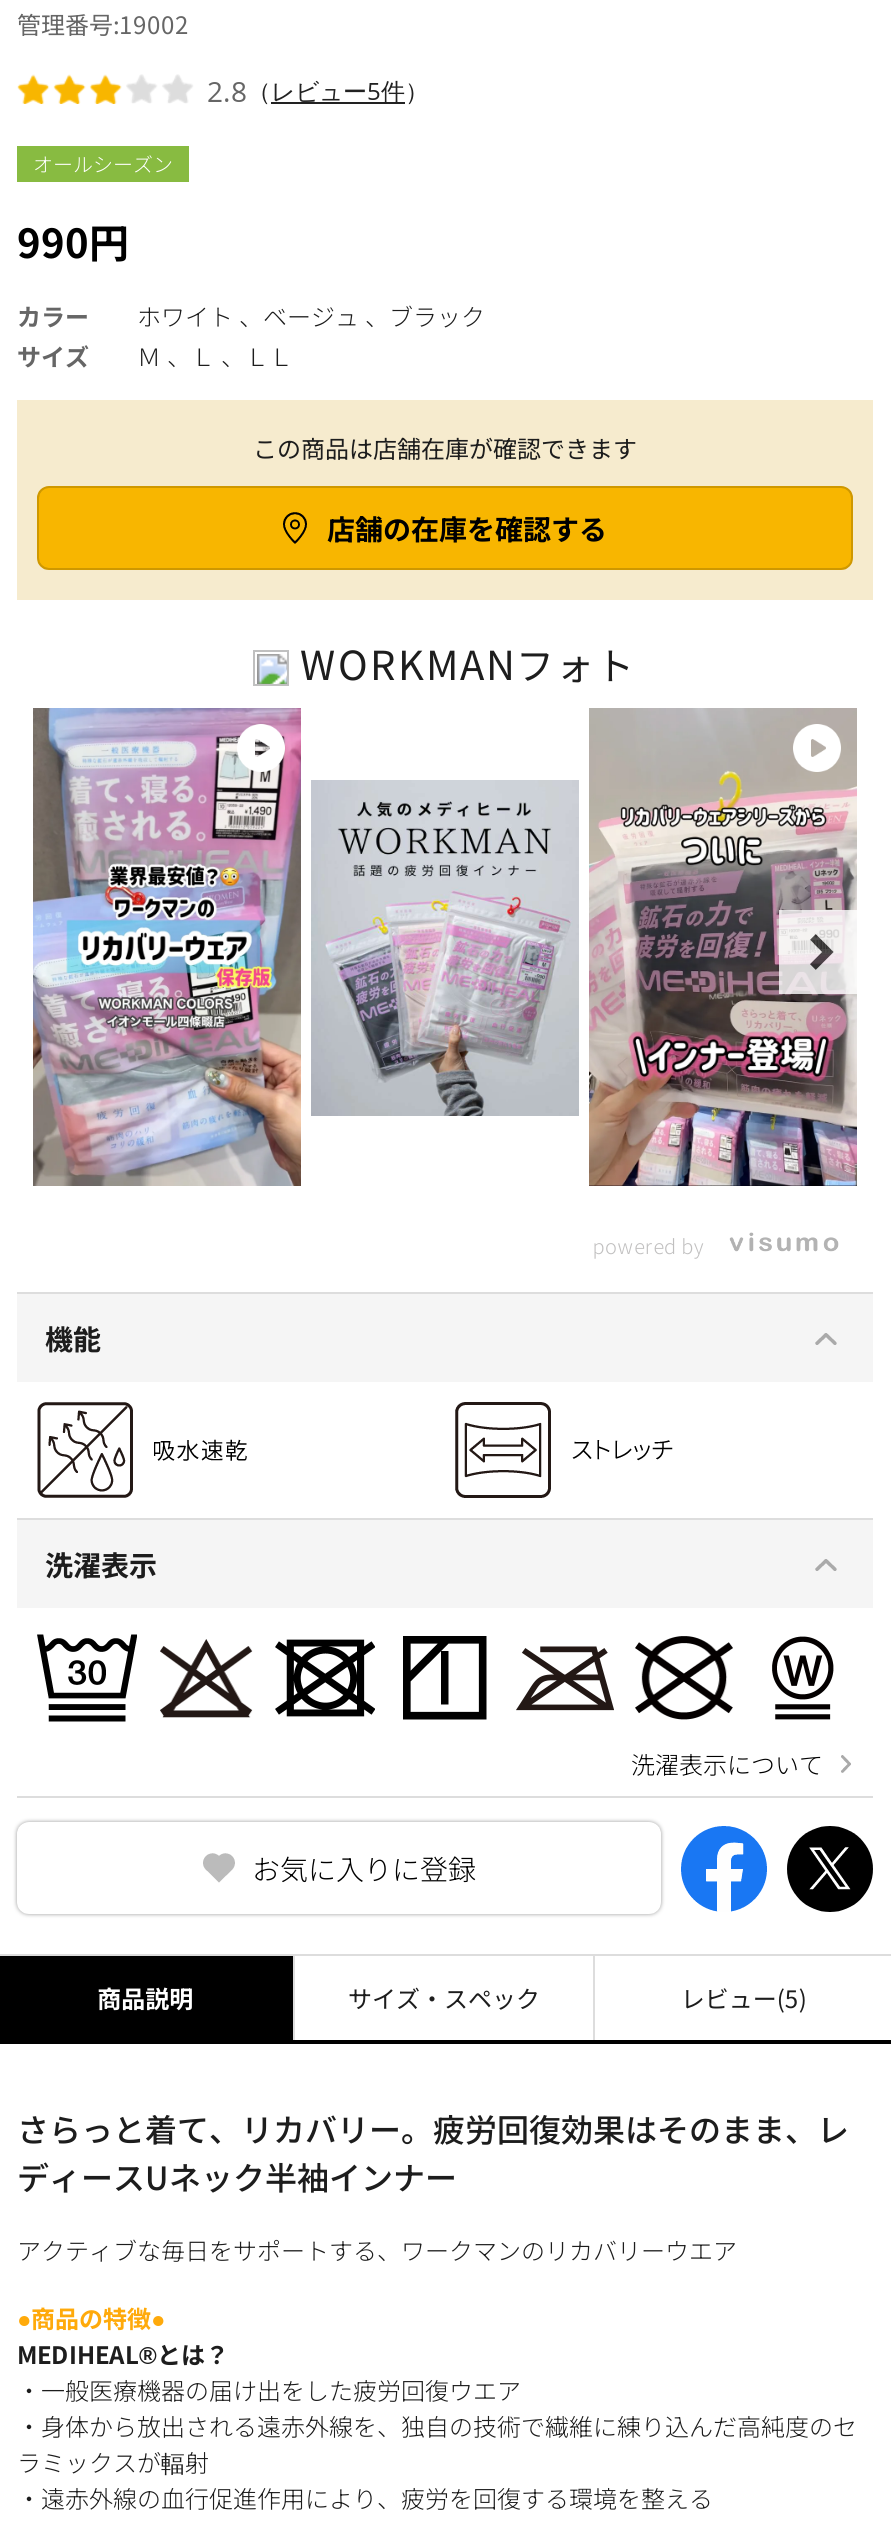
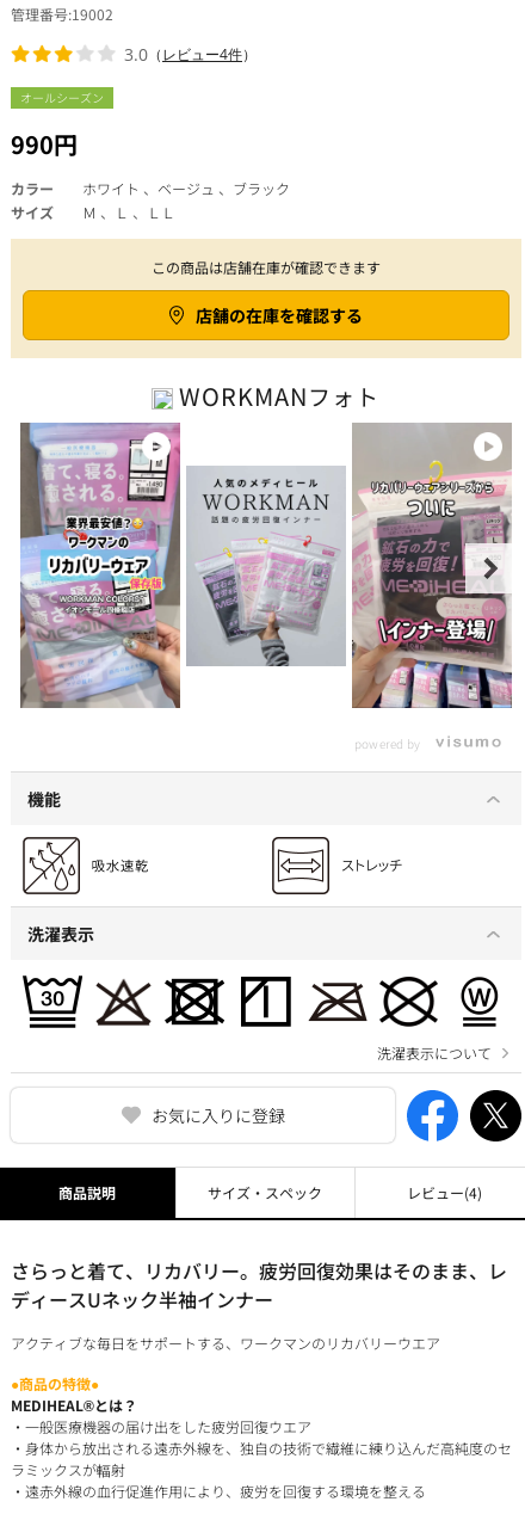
[207,72,429,110] 2.8（レビュー5件） -> [124,43,257,65] 3.0（レビュー4件）
[681,1980,807,2014] レビュー(5) -> [407,1182,482,1203] レビュー(4)

